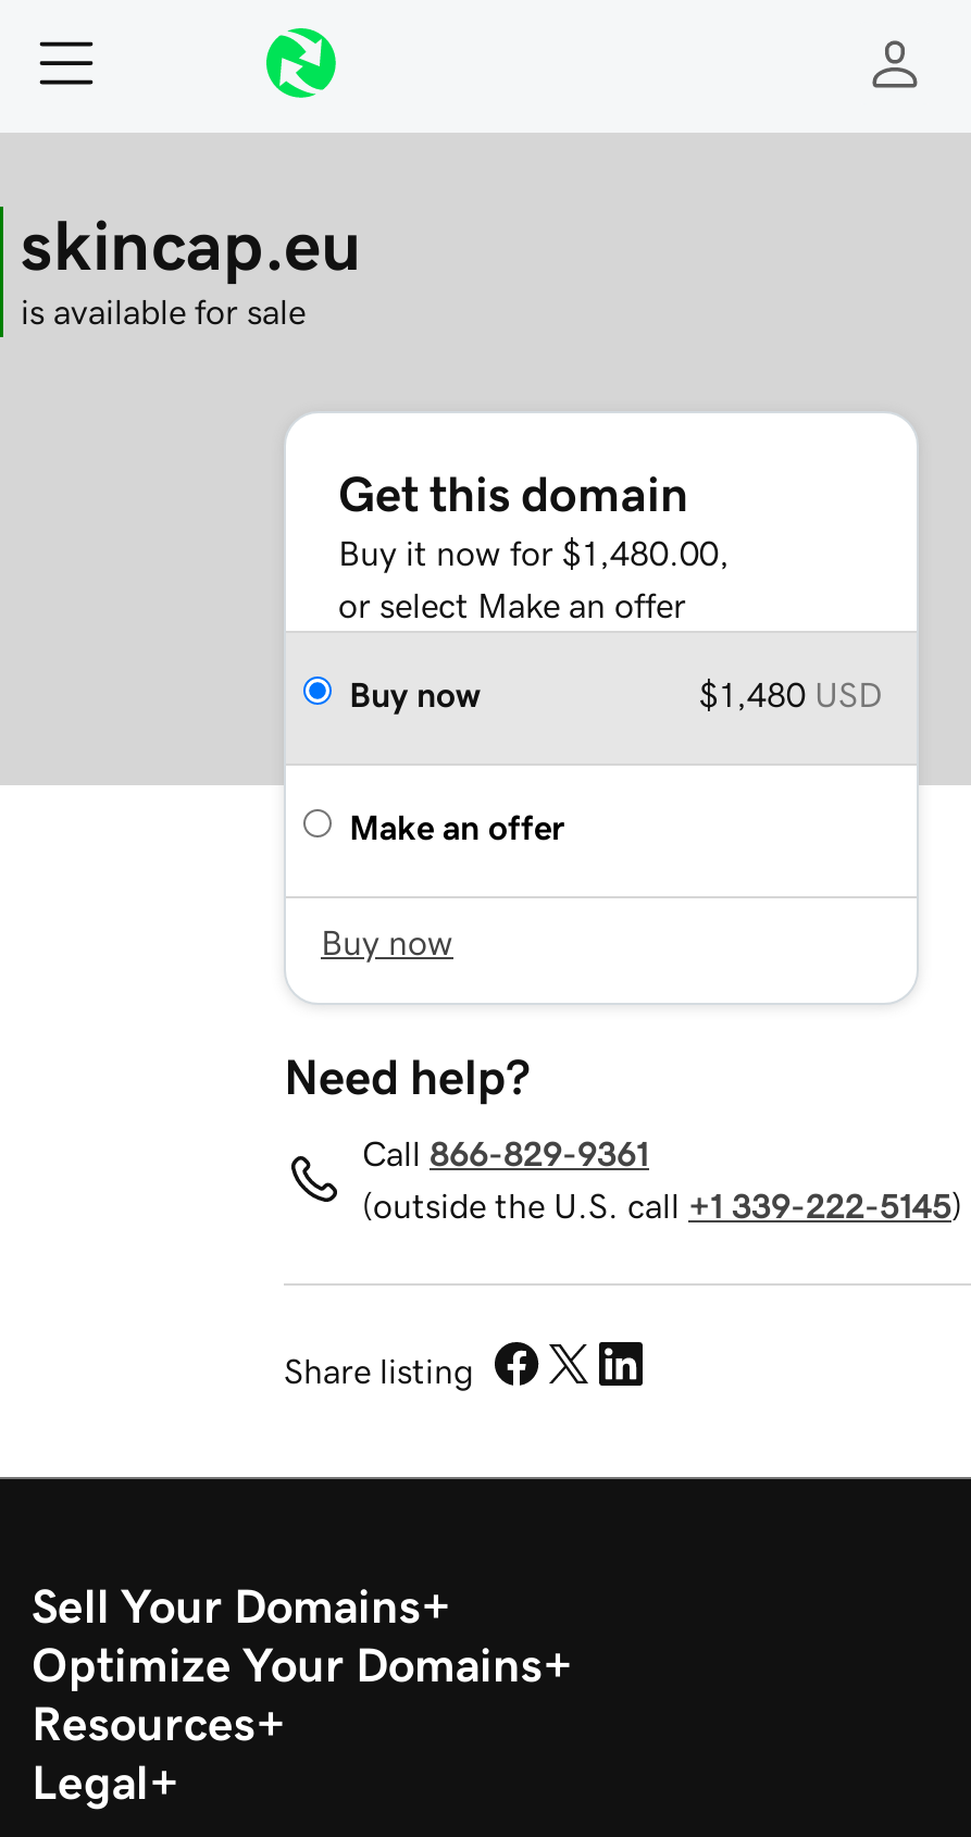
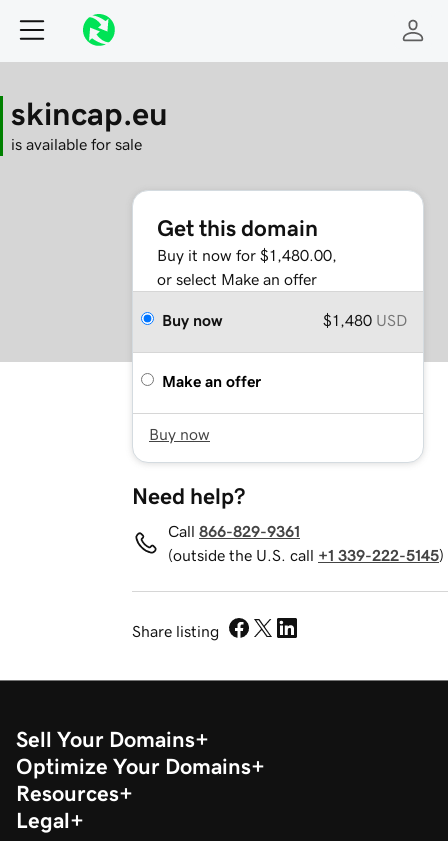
none -> [82,13,116,47] [image]
[264,26,338,100] [image] -> none

